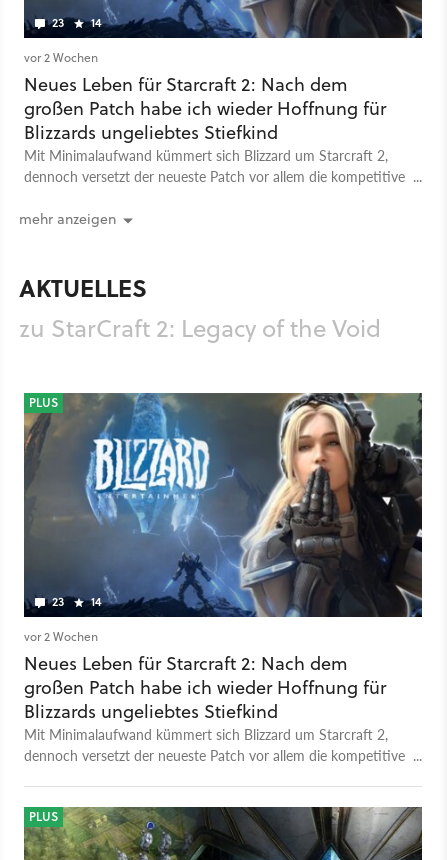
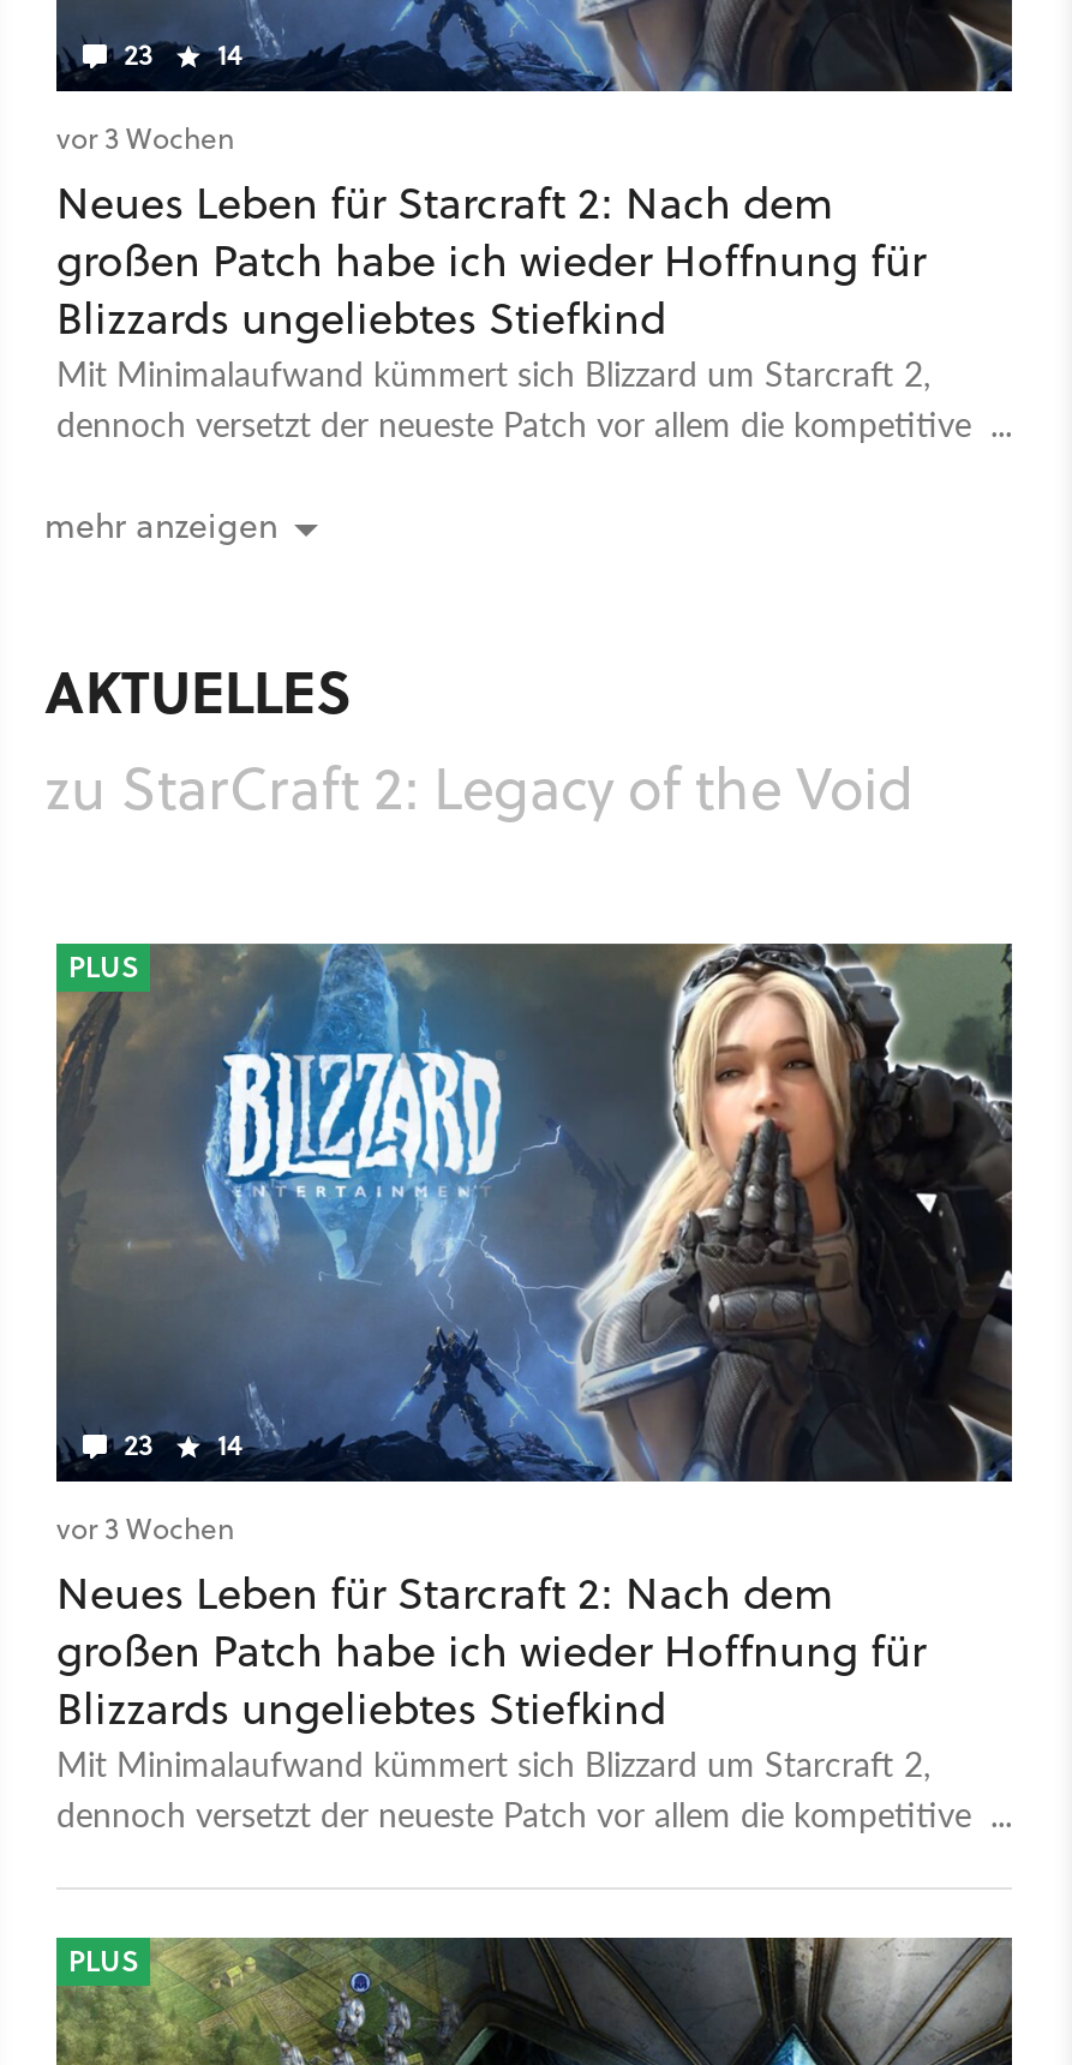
[24,49,98,66] vor 2 Wochen -> [56,117,234,158] vor 3 Wochen
[24,628,98,645] vor 2 Wochen -> [56,1508,234,1549] vor 3 Wochen

